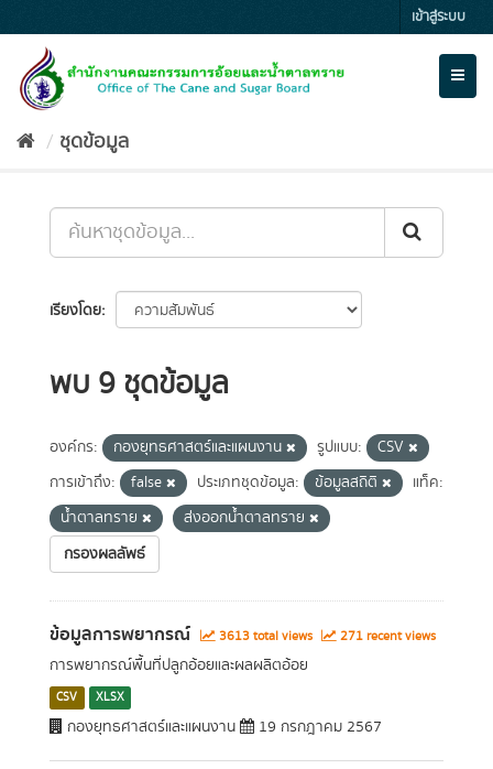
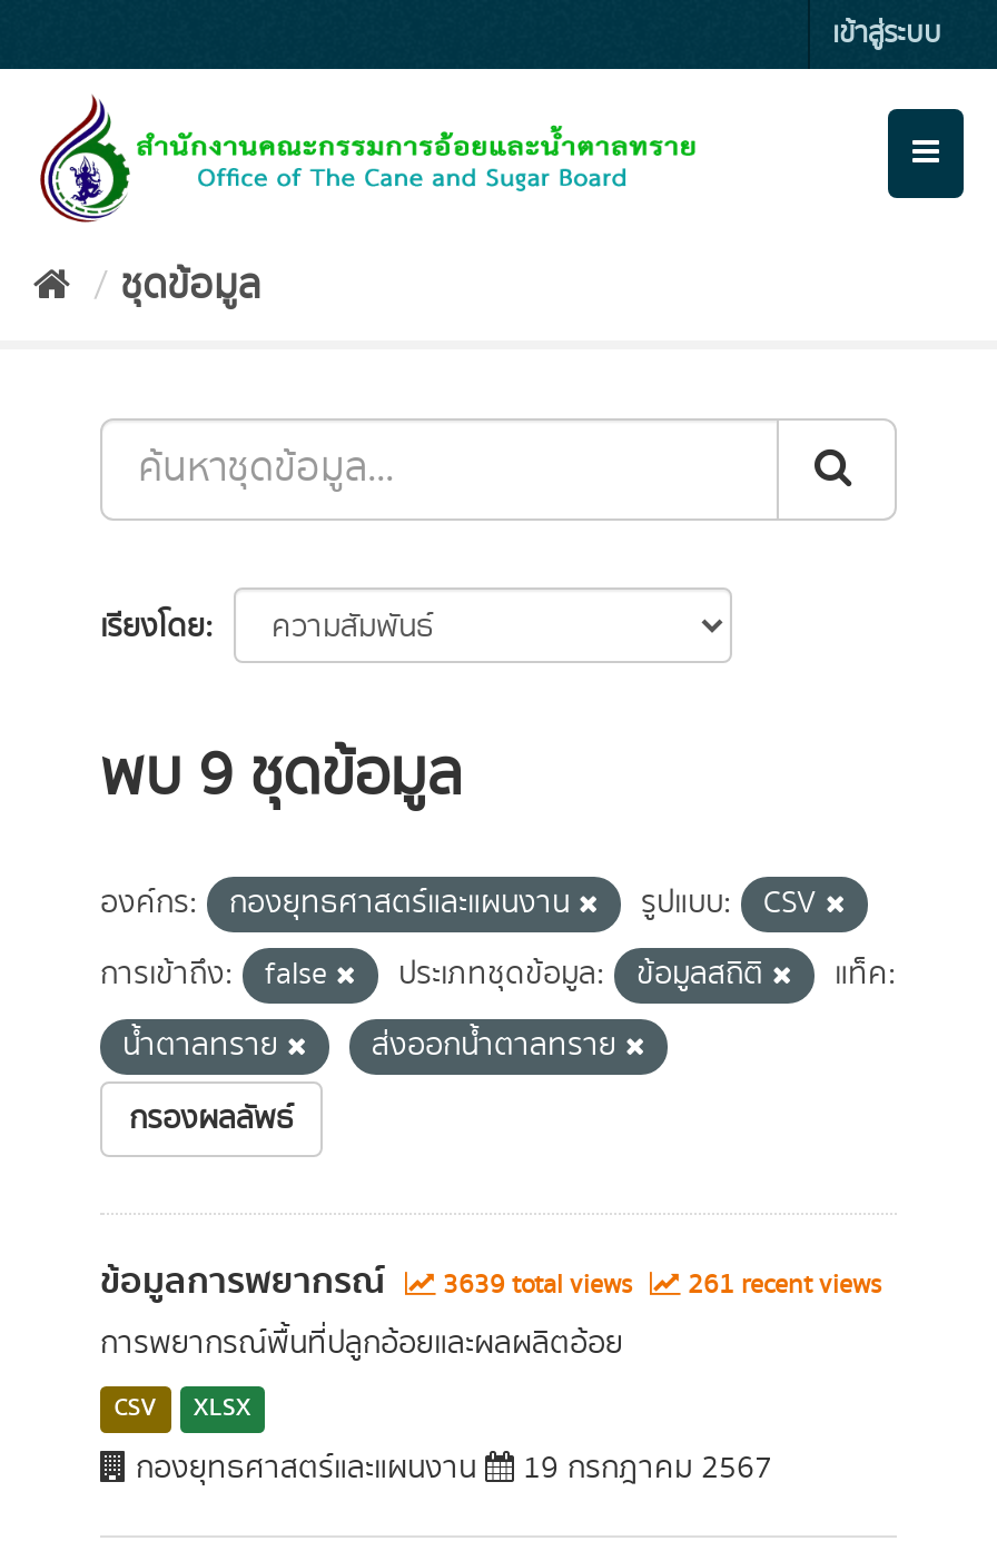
[216,627,316,646] 3613 total views -> [436,1266,639,1304] 3639 total views
[337,627,436,646] 271 recent views -> [681,1266,881,1304] 261 recent views

